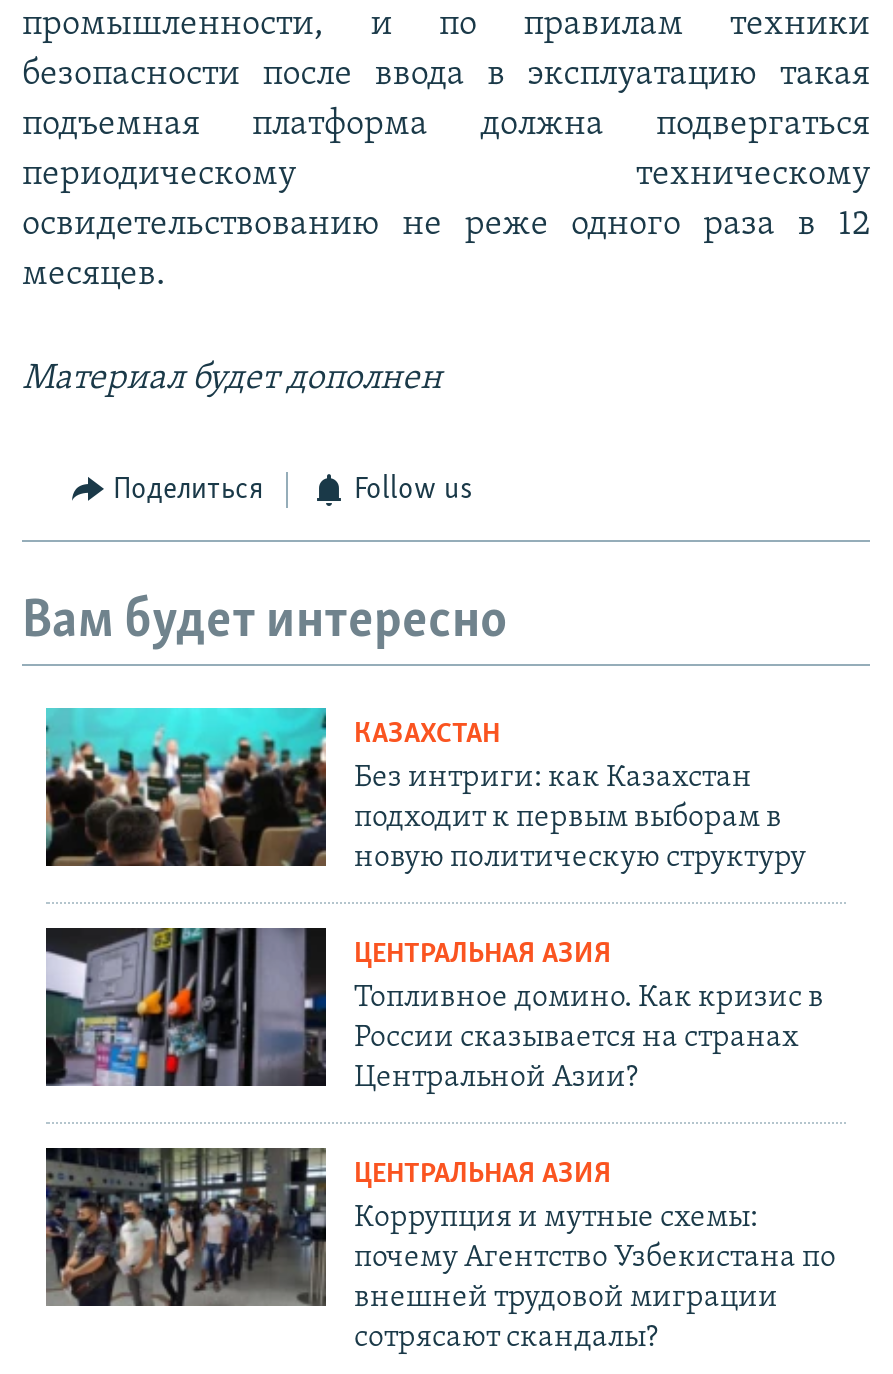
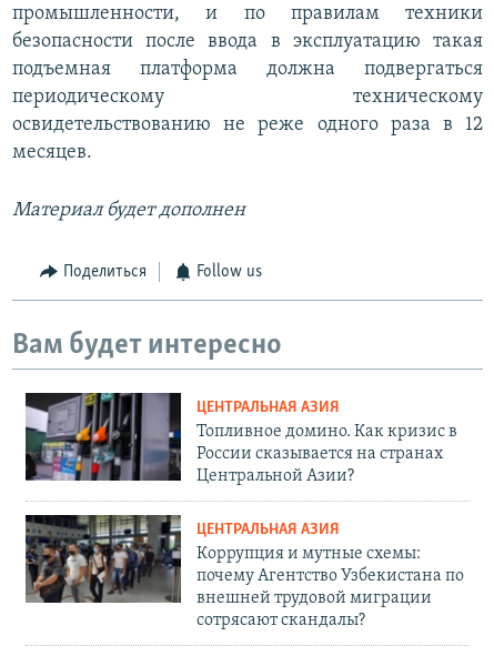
[44,706,806,875] [image] | КАЗАХСТАН | Без интриги: как Казахстан | подходит к первым выборам в | новую политическую структуру -> none

